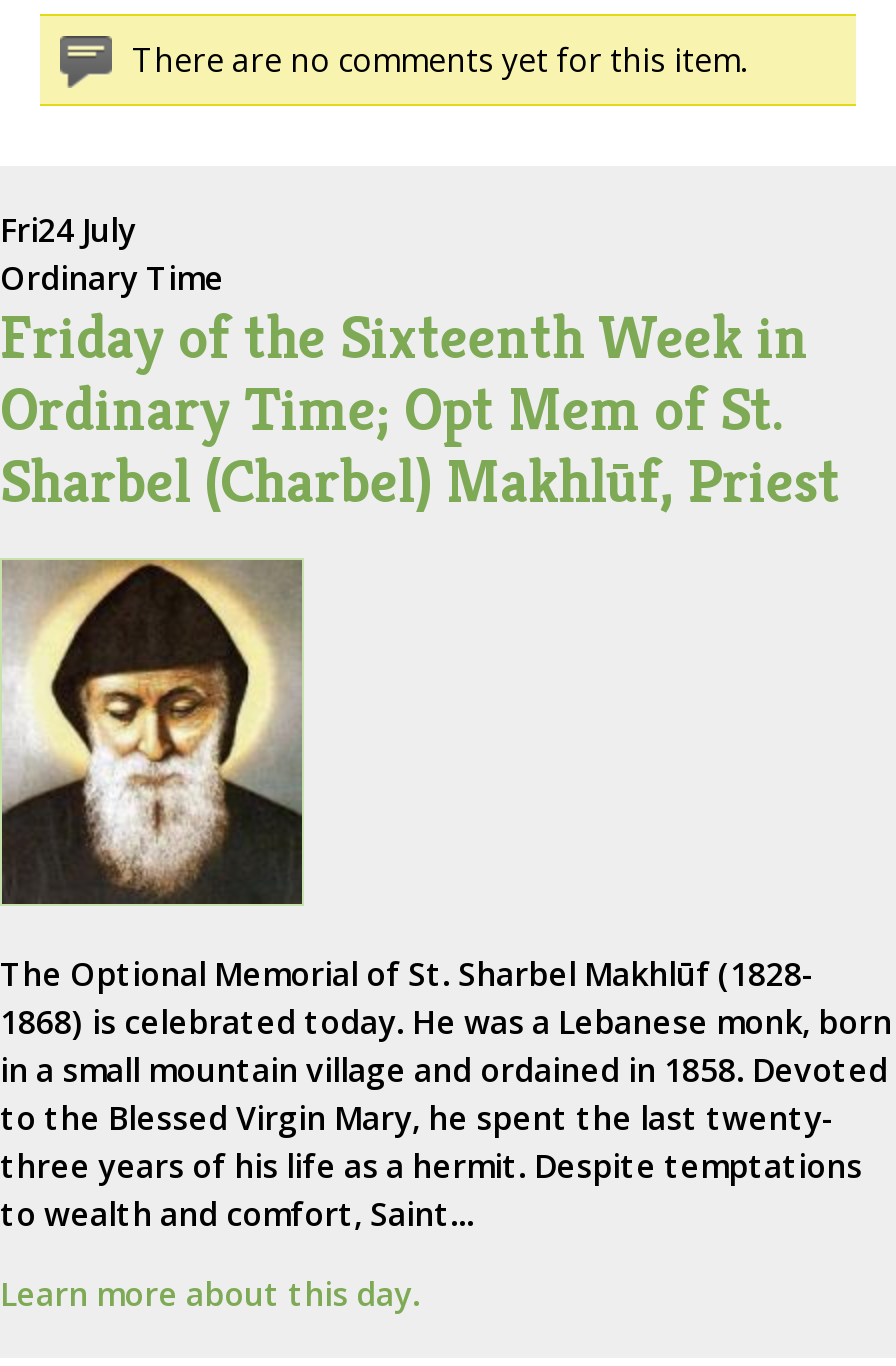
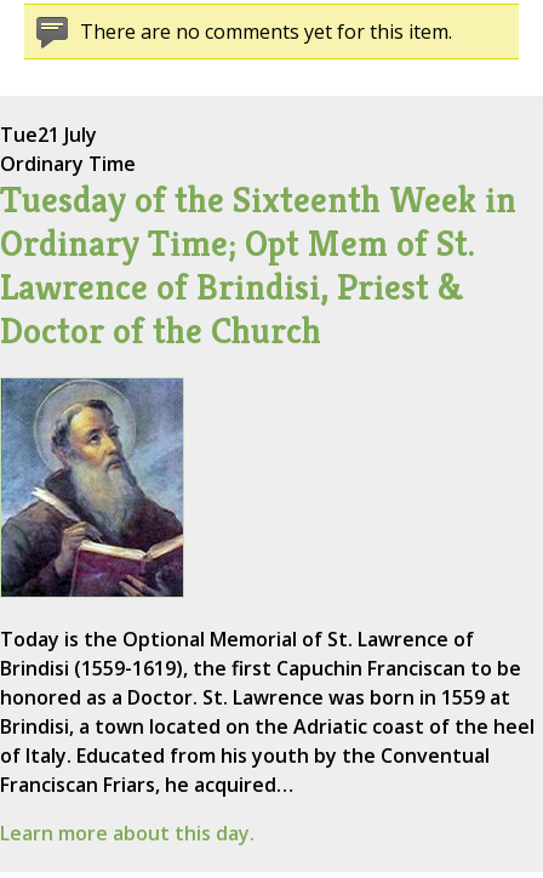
[0,208,136,252] Fri24 July -> [0,121,97,148] Tue21 July
[0,300,808,376] Friday of the Sixteenth Week in -> [0,177,516,223] Tuesday of the Sixteenth Week in
[0,444,840,520] Sharbel (Charbel) Makhlūf, Priest -> [0,264,463,354] Lawrence of Brindisi, Priest & | Doctor of the Church
[6,608,302,904] [image] -> [4,377,183,564] [image]
[0,952,892,1236] The Optional Memorial of St. Sharbel Makhlūf (1828- | 1868) is celebrated today. He was a Lebanese monk, born | in a small mountain village and ordained in 1858. Devoted | to the Blessed Virgin Mary, he spent the last twenty- | three years of his life as a hermit. Despite temptations | to wealth and comfort, Saint… -> [0,626,535,798] Today is the Optional Memorial of St. Lawrence of | Brindisi (1559-1619), the first Capuchin Franciscan to be | honored as a Doctor. St. Lawrence was born in 1559 at | Brindisi, a town located on the Adriatic coast of the heel | of Italy. Educated from his youth by the Conventual | Franciscan Friars, he acquired…

